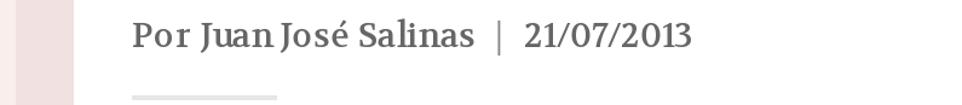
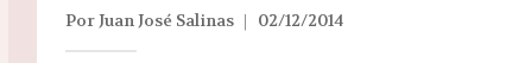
[132,14,694,57] Por Juan José Salinas 21/07/2013 -> [65,10,345,31] Por Juan José Salinas 02/12/2014

